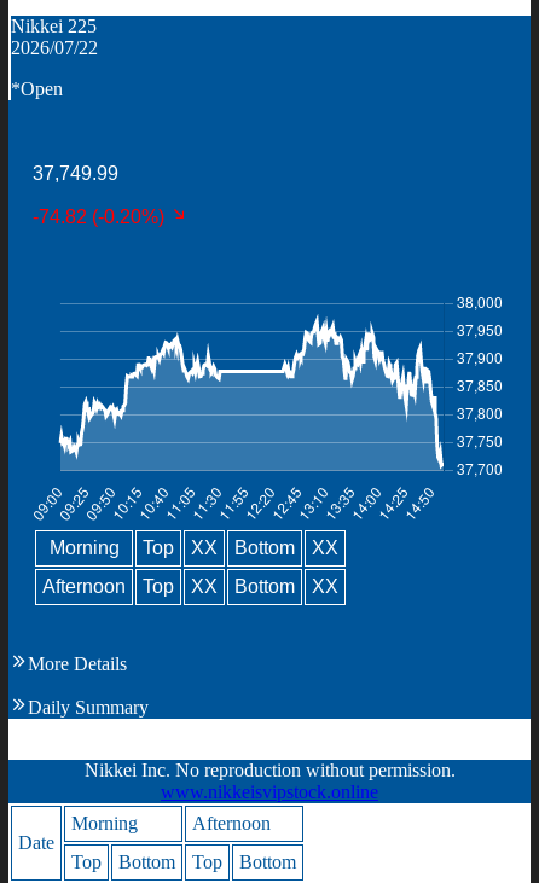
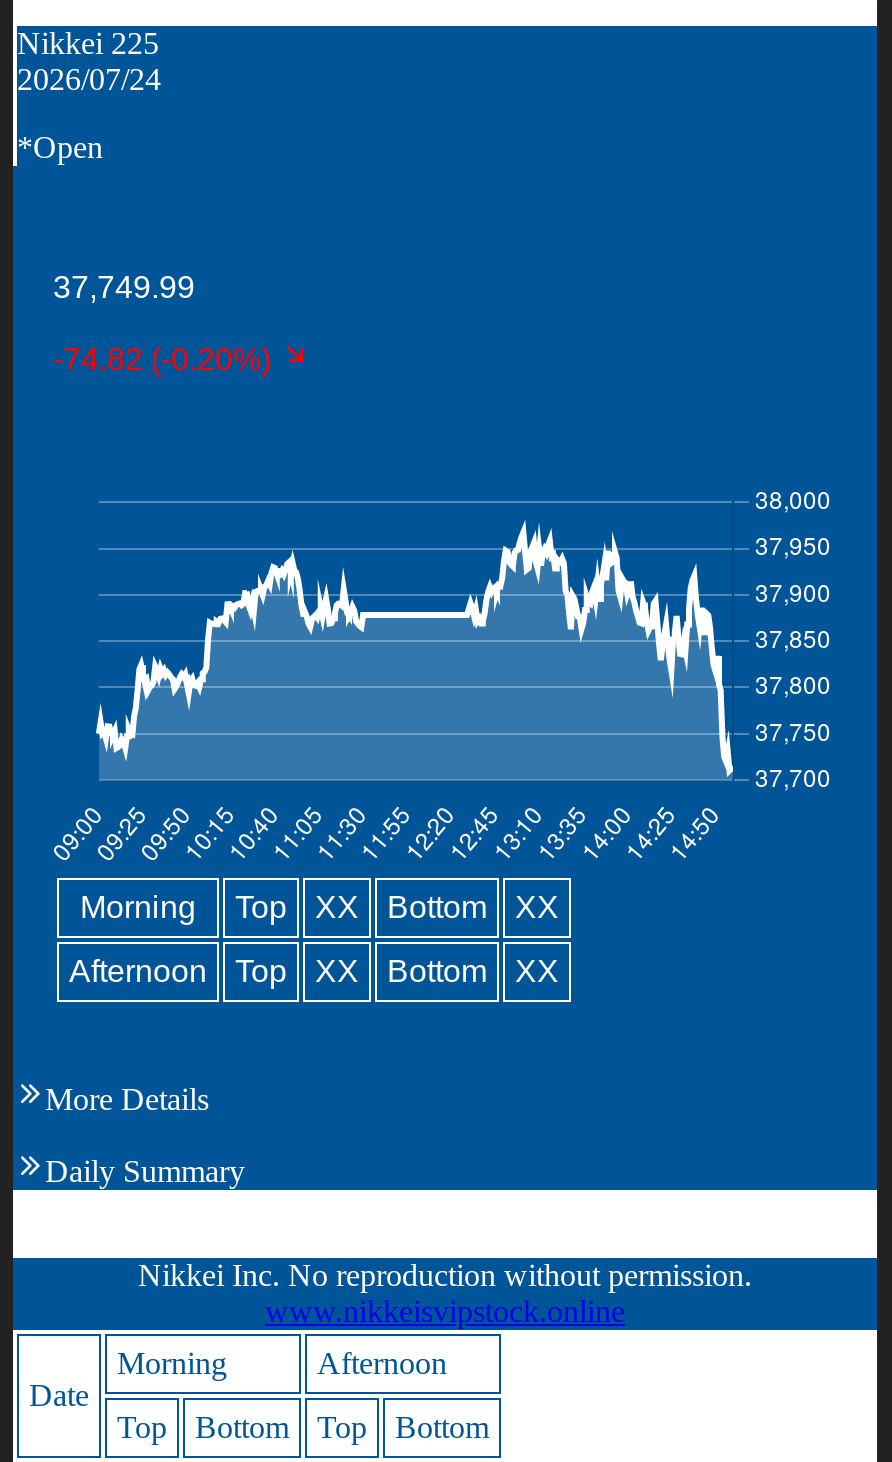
[11,37,98,58] 2026/07/22 -> [17,62,161,96] 2026/07/24

